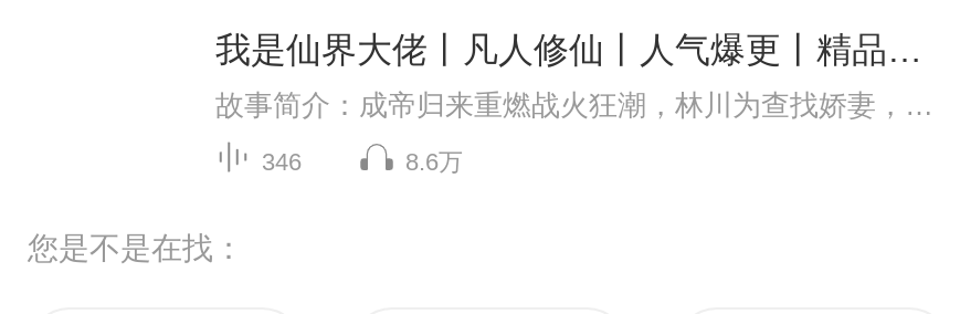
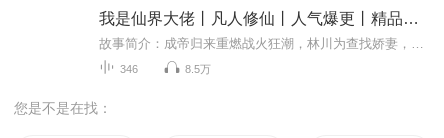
[405,148,463,174] 8.6万 -> [185,63,211,75] 8.5万

